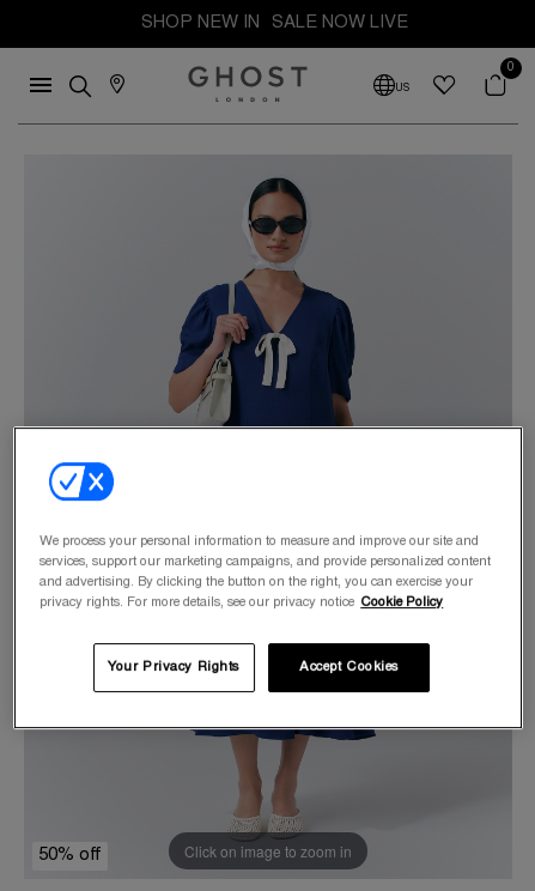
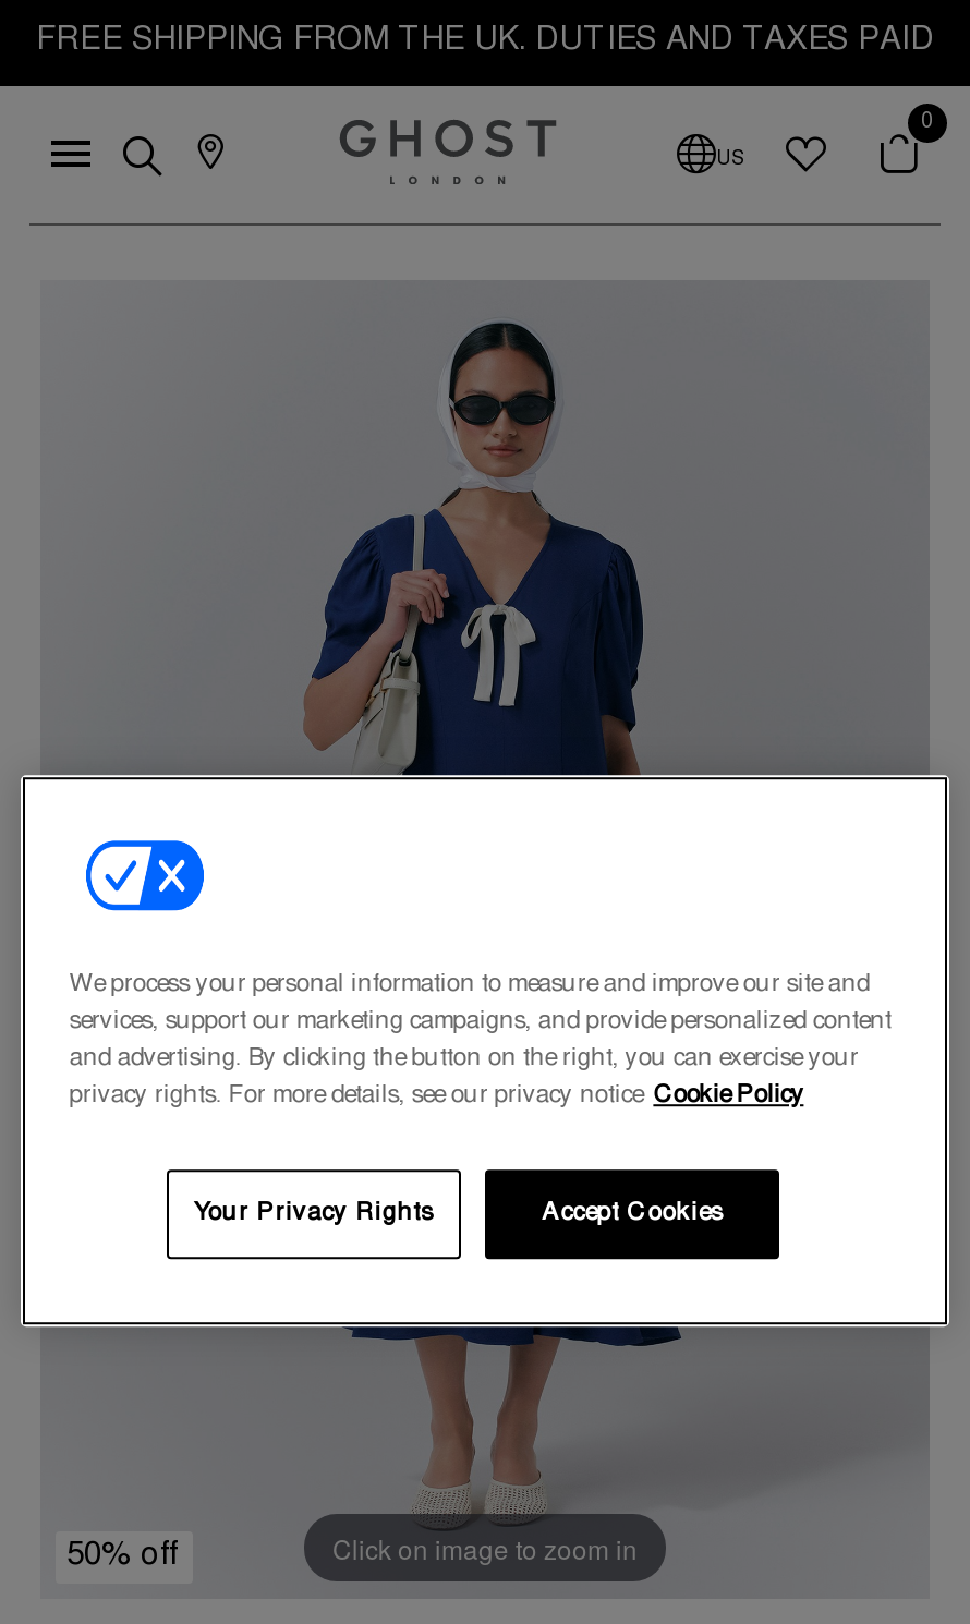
[141,14,408,32] SHOP NEW IN | SALE NOW LIVE -> [36,25,934,58] FREE SHIPPING FROM THE UK. DUTIES AND TAXES PAID

